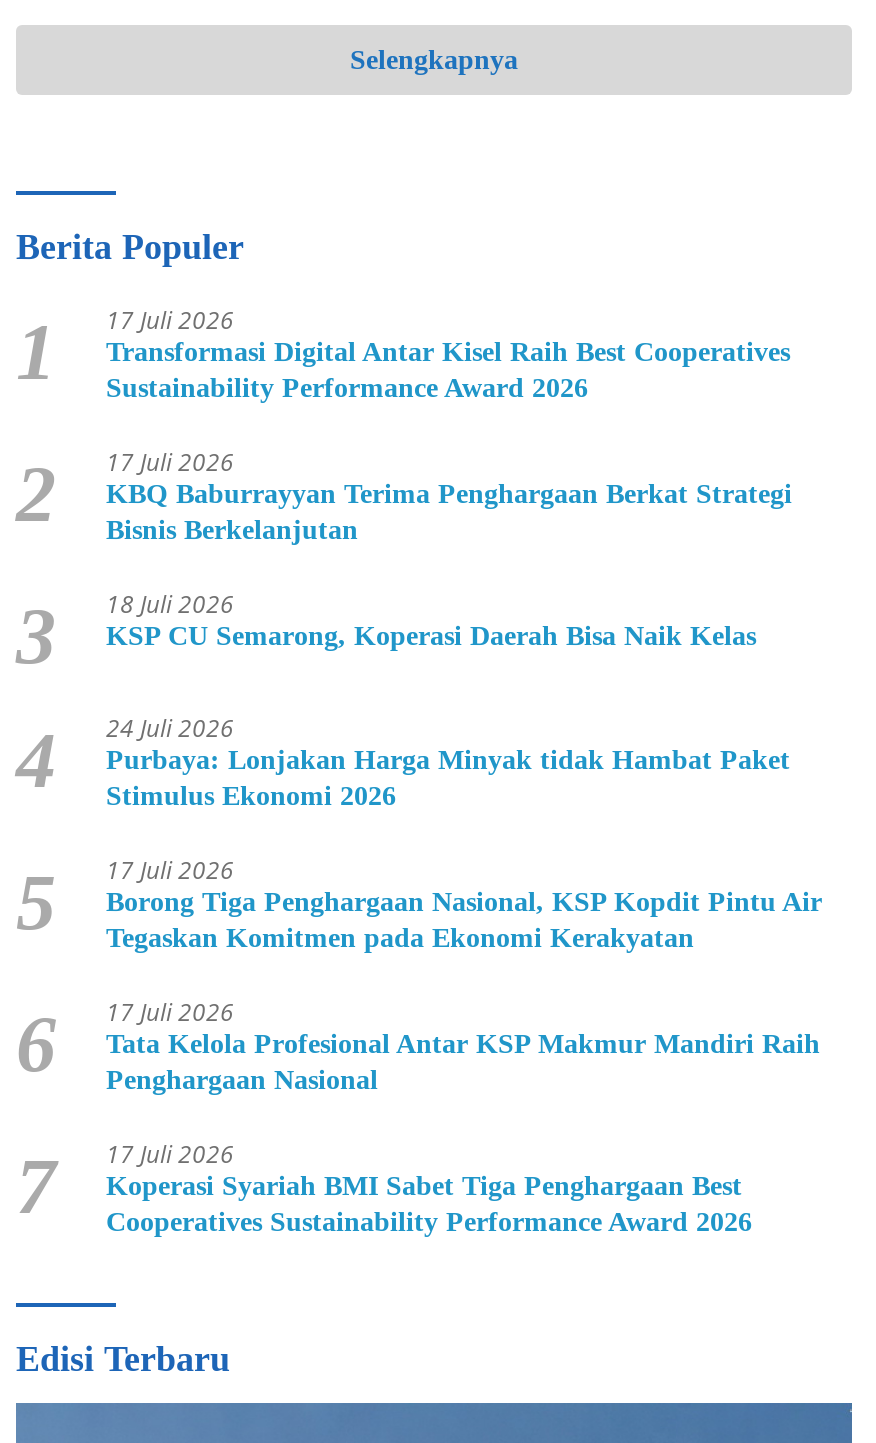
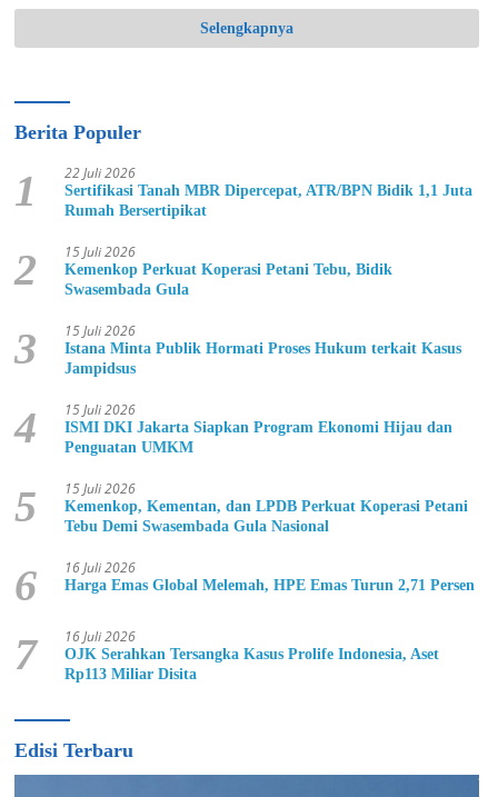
[106,303,790,403] 17 Juli 2026 | Transformasi Digital Antar Kisel Raih Best Cooperatives | Sustainability Performance Award 2026 -> [64,163,472,219] 22 Juli 2026 | Sertifikasi Tanah MBR Dipercepat, ATR/BPN Bidik 1,1 Juta | Rumah Bersertipikat
[106,445,792,545] 17 Juli 2026 | KBQ Baburrayyan Terima Penghargaan Berkat Strategi | Bisnis Berkelanjutan -> [64,242,392,298] 15 Juli 2026 | Kemenkop Perkuat Koperasi Petani Tebu, Bidik | Swasembada Gula
[106,587,756,651] 18 Juli 2026 | KSP CU Semarong, Koperasi Daerah Bisa Naik Kelas -> [64,321,461,377] 15 Juli 2026 | Istana Minta Publik Hormati Proses Hukum terkait Kasus | Jampidsus
[106,711,790,811] 24 Juli 2026 | Purbaya: Lonjakan Harga Minyak tidak Hambat Paket | Stimulus Ekonomi 2026 -> [64,400,452,456] 15 Juli 2026 | ISMI DKI Jakarta Siapkan Program Ekonomi Hijau dan | Penguatan UMKM
[106,853,822,953] 17 Juli 2026 | Borong Tiga Penghargaan Nasional, KSP Kopdit Pintu Air | Tegaskan Komitmen pada Ekonomi Kerakyatan -> [64,479,468,534] 15 Juli 2026 | Kemenkop, Kementan, dan LPDB Perkuat Koperasi Petani | Tebu Demi Swasembada Gula Nasional
[106,995,820,1095] 17 Juli 2026 | Tata Kelola Profesional Antar KSP Makmur Mandiri Raih | Penghargaan Nasional -> [64,558,475,593] 16 Juli 2026 | Harga Emas Global Melemah, HPE Emas Turun 2,71 Persen
[106,1137,752,1237] 17 Juli 2026 | Koperasi Syariah BMI Sabet Tiga Penghargaan Best | Cooperatives Sustainability Performance Award 2026 -> [64,627,439,682] 16 Juli 2026 | OJK Serahkan Tersangka Kasus Prolife Indonesia, Aset | Rp113 Miliar Disita

